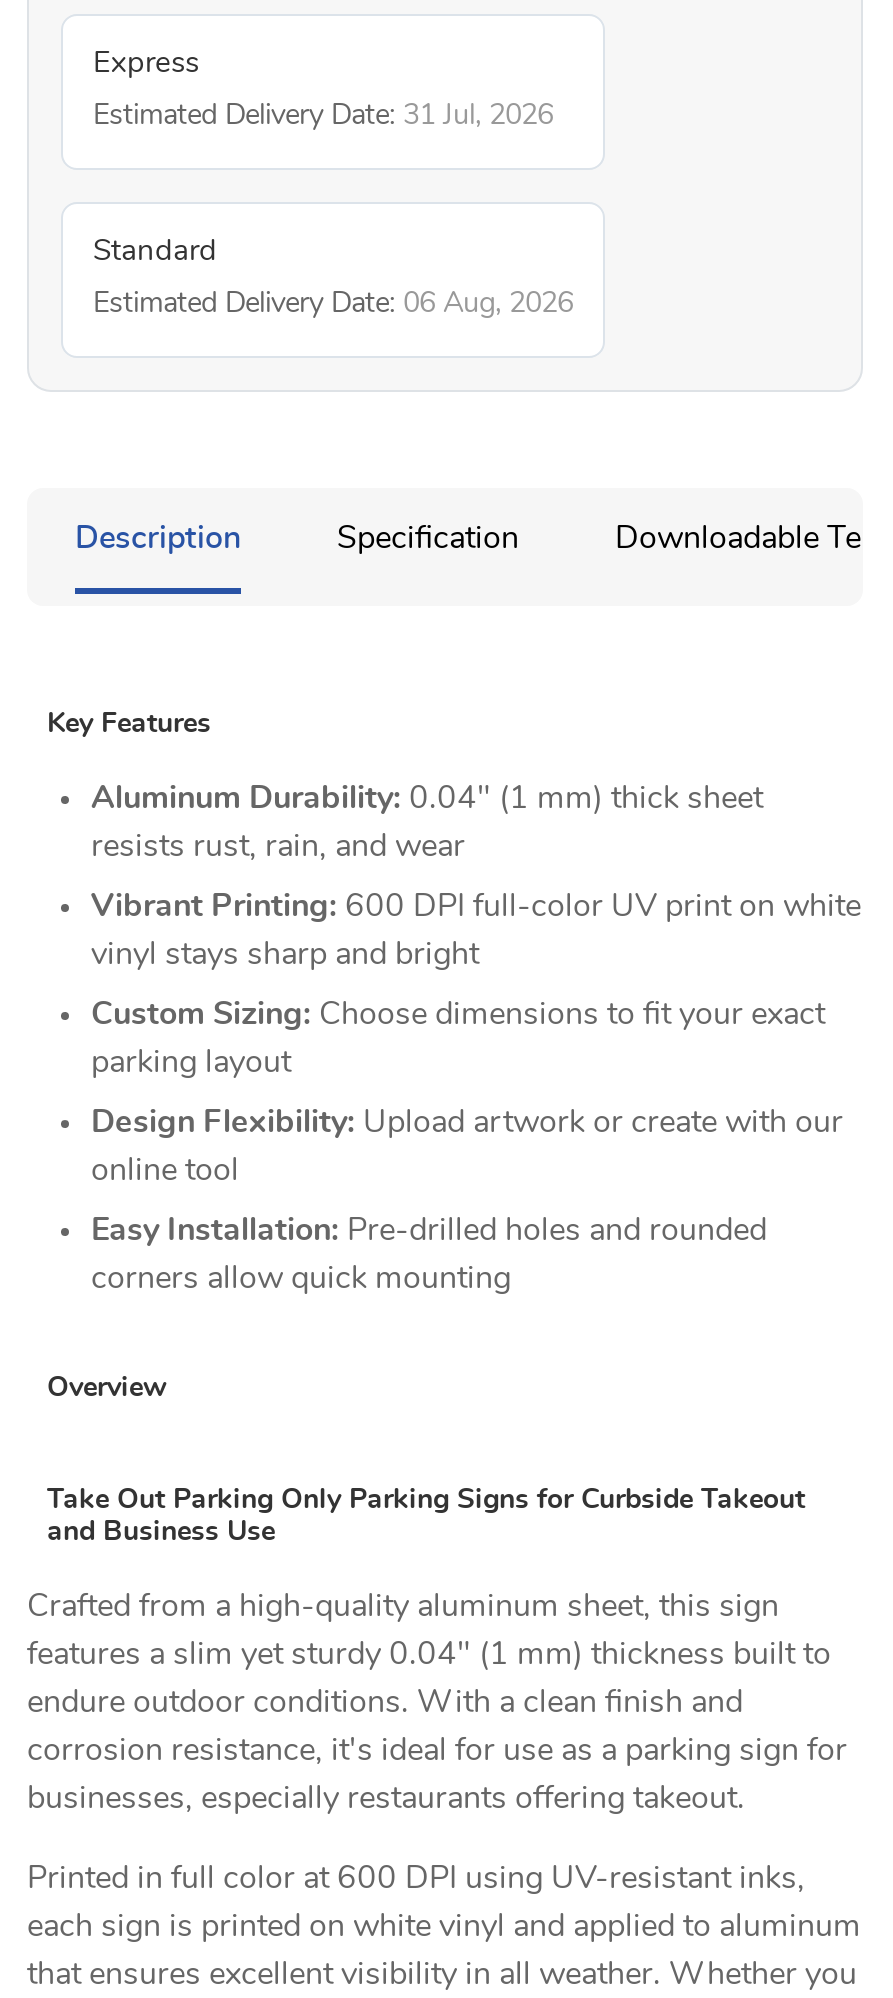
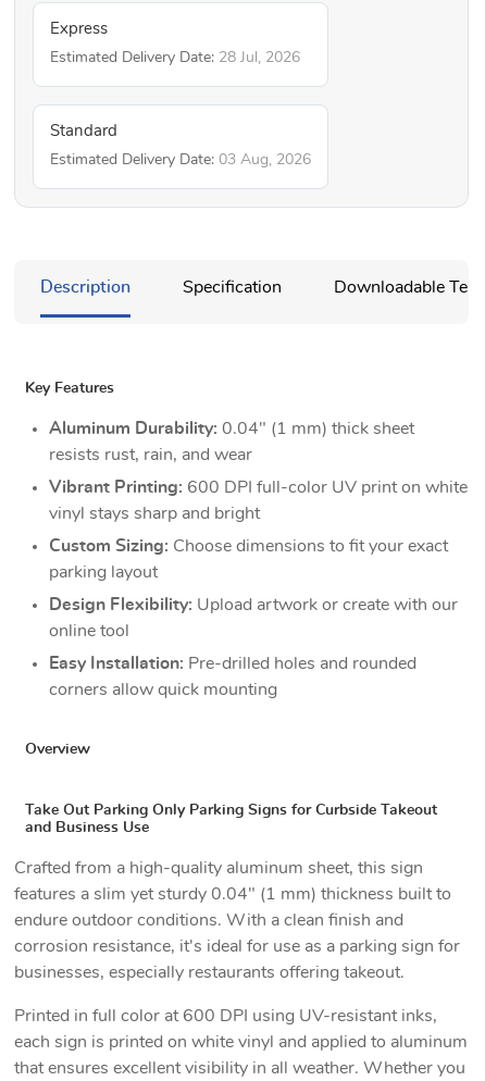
[93,100,553,130] Estimated Delivery Date: 31 Jul, 2026 -> [50,49,300,65] Estimated Delivery Date: 28 Jul, 2026
[93,288,573,318] Estimated Delivery Date: 06 Aug, 2026 -> [50,151,311,167] Estimated Delivery Date: 03 Aug, 2026

